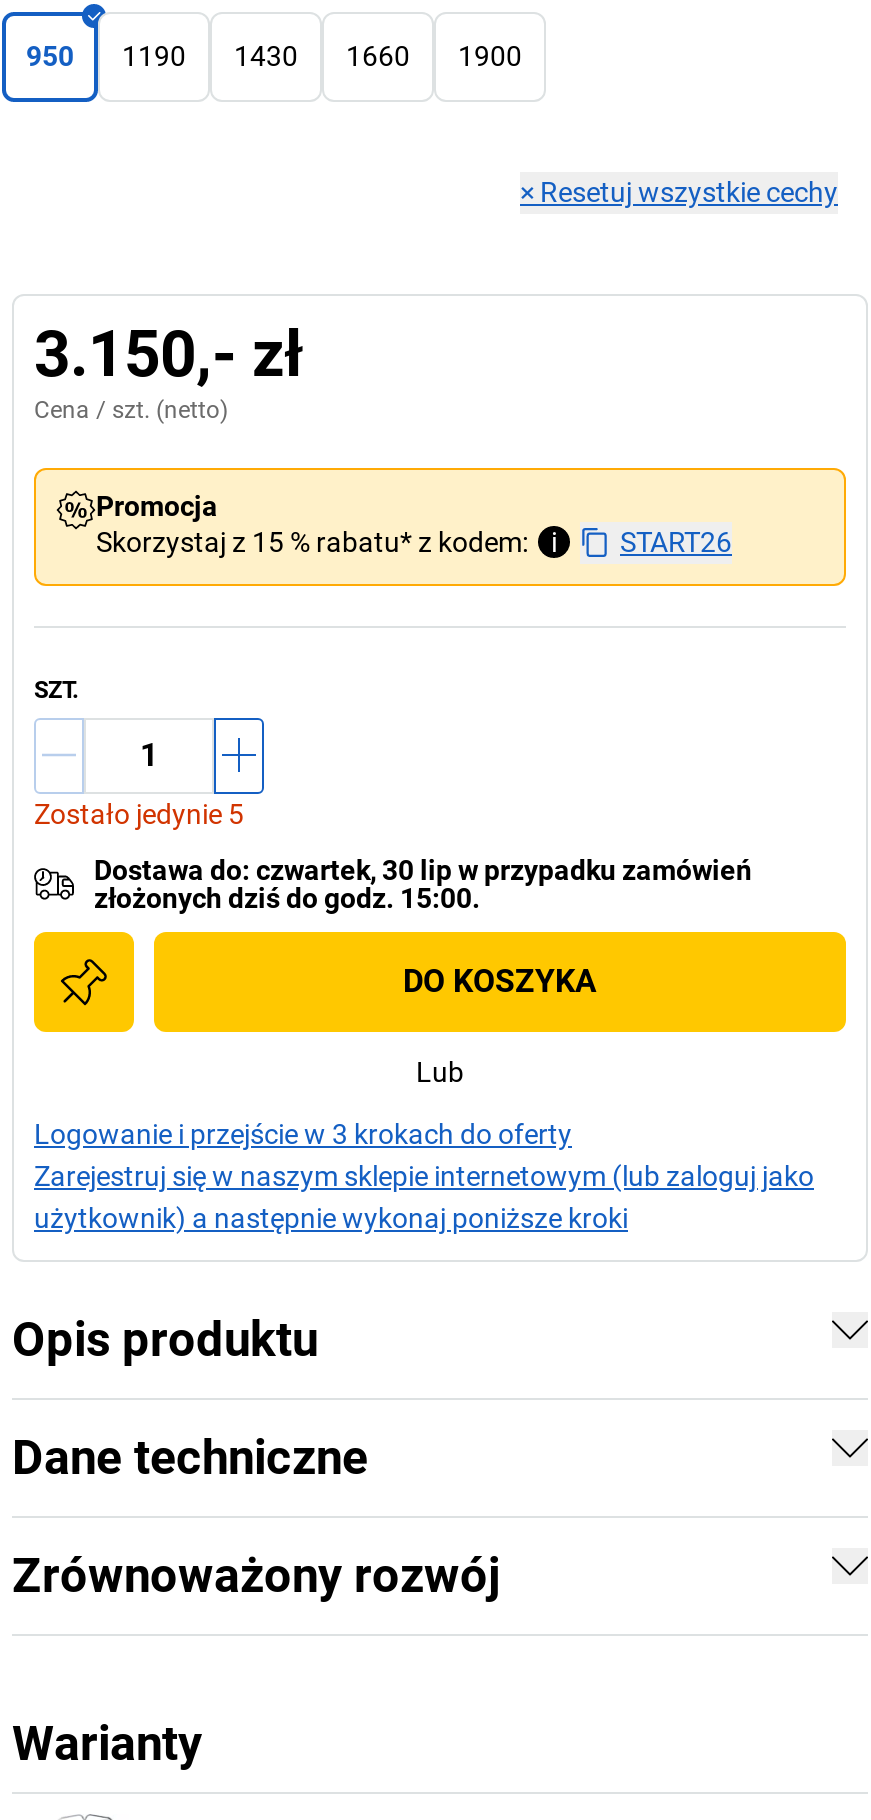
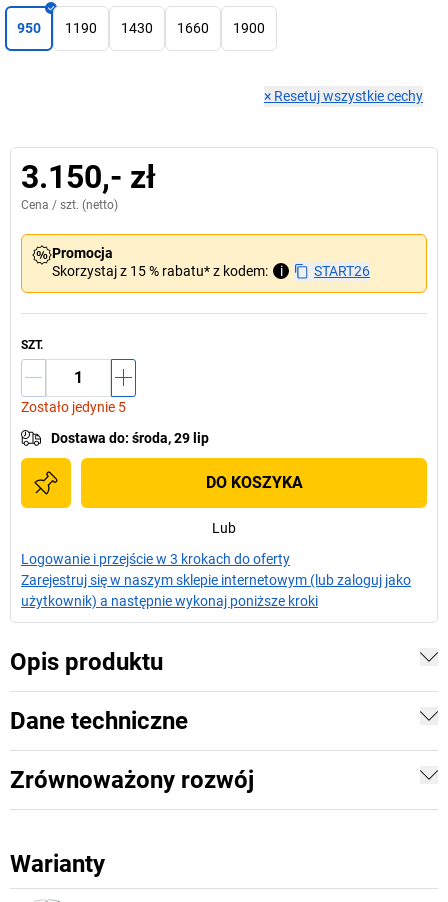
[94,853,752,913] Dostawa do: czwartek, 30 lip w przypadku zamówień | złożonych dziś do godz. 15:00. -> [51,429,209,445] Dostawa do: środa, 29 lip

